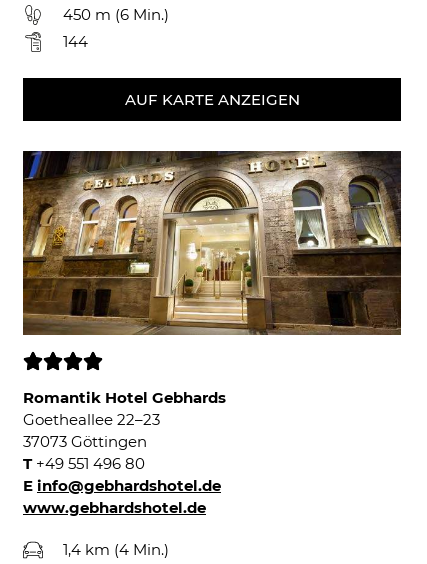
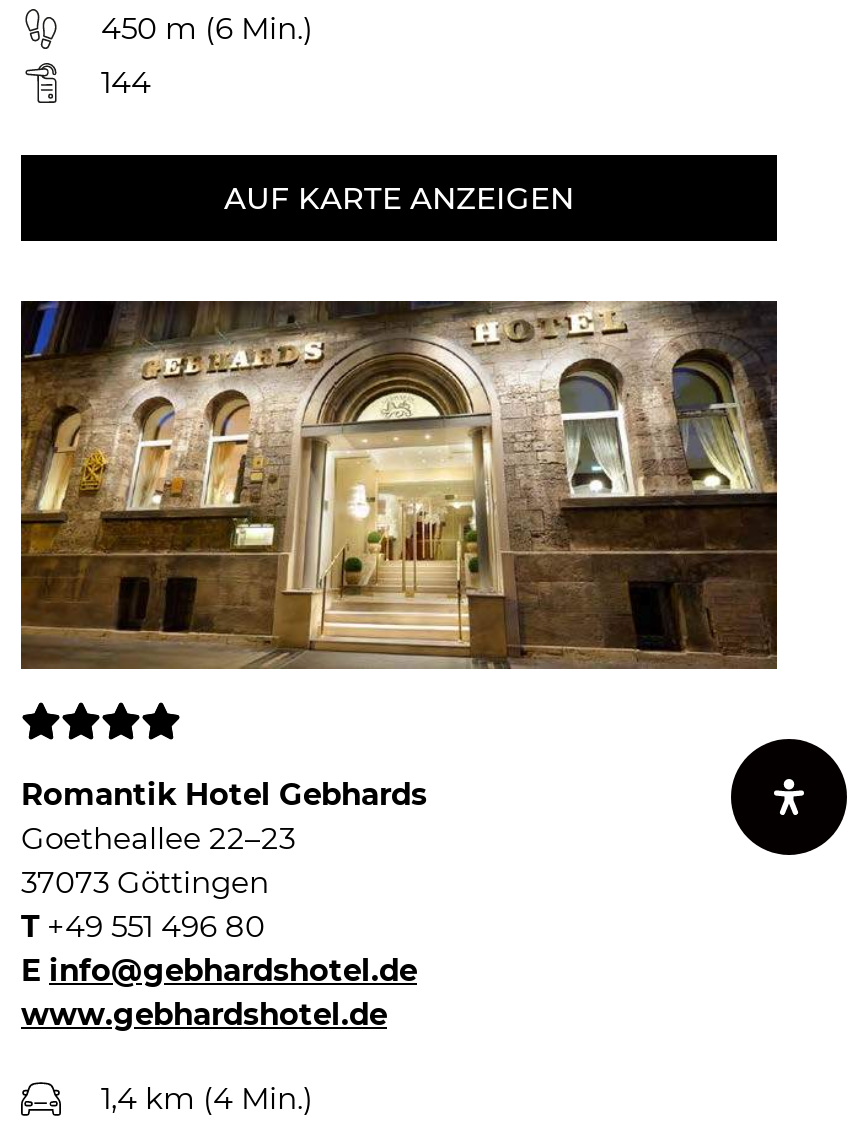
none -> [729,737,841,857] [image]

